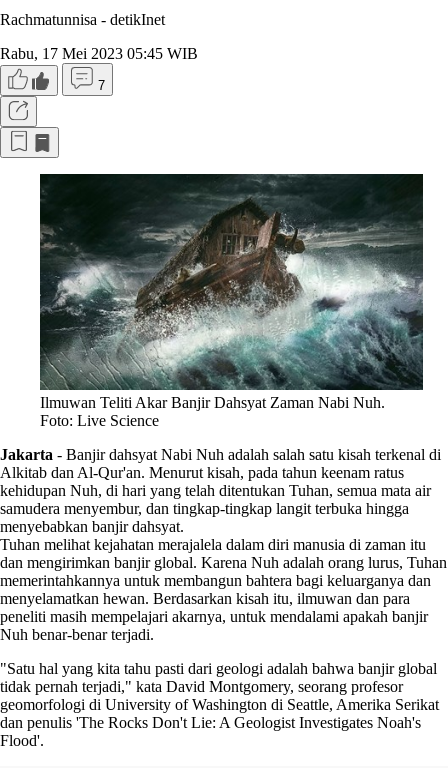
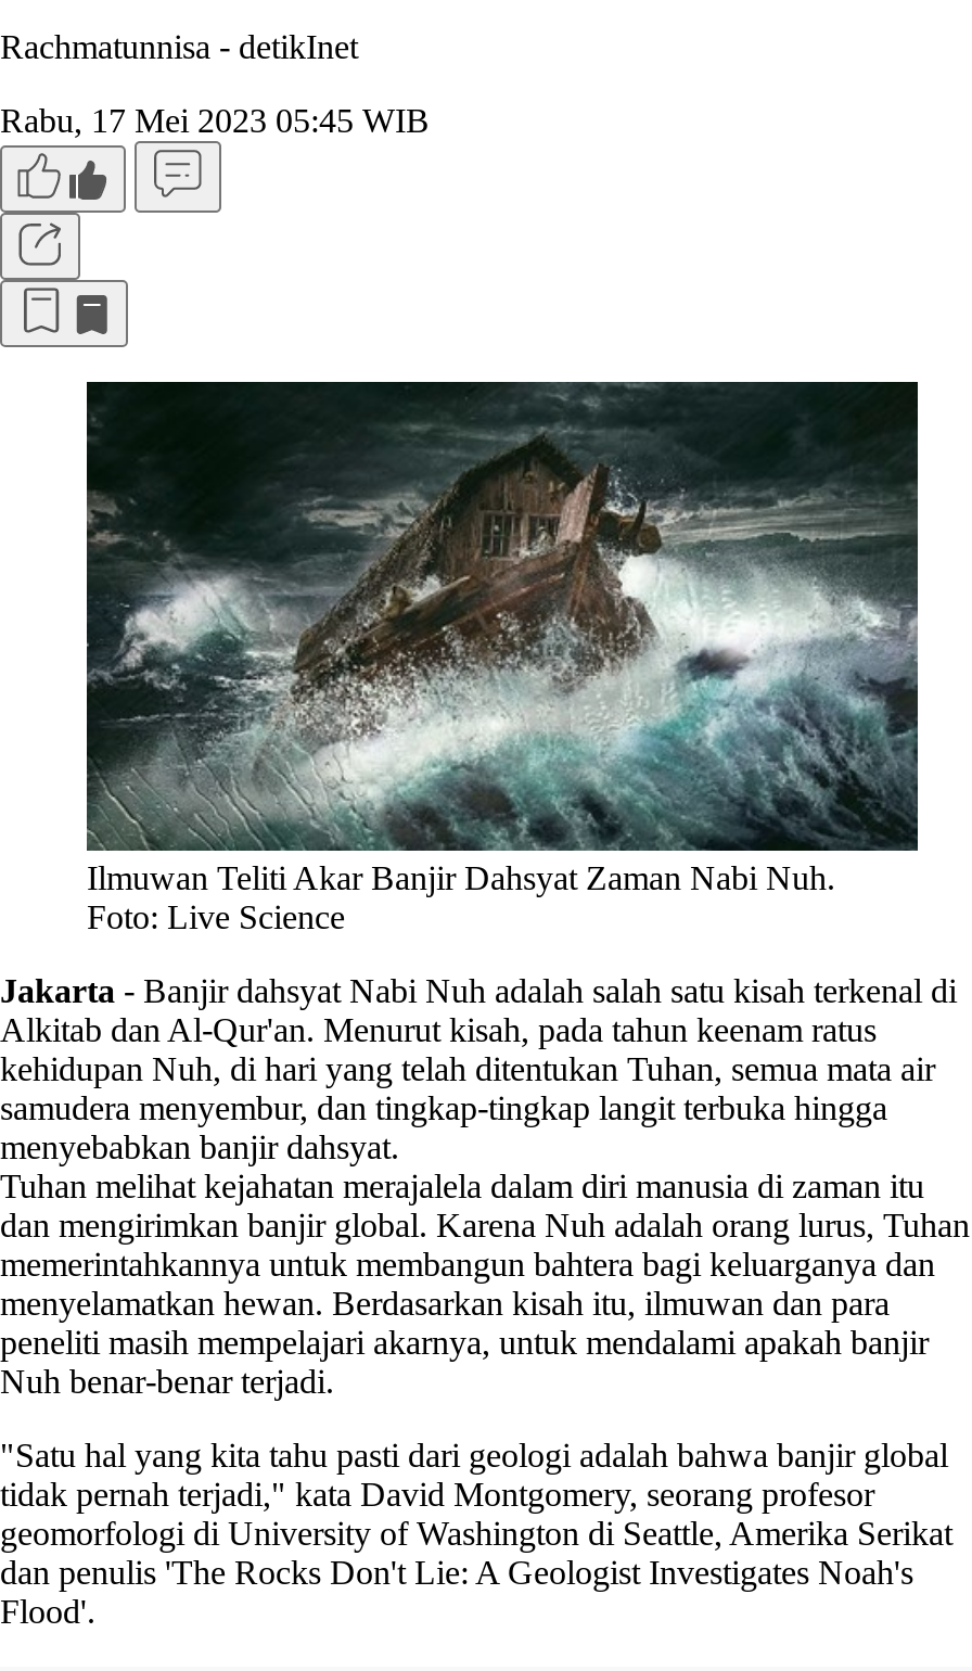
[98,78,105,93] 7 -> none

